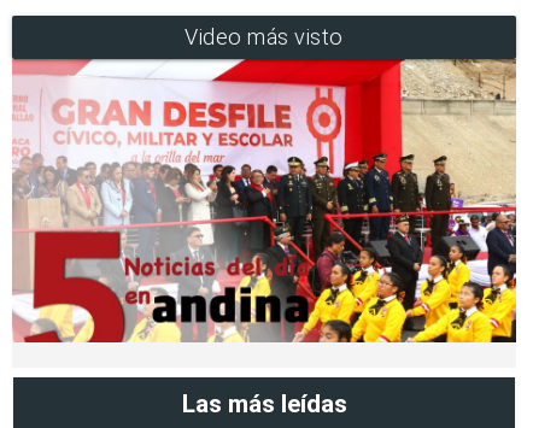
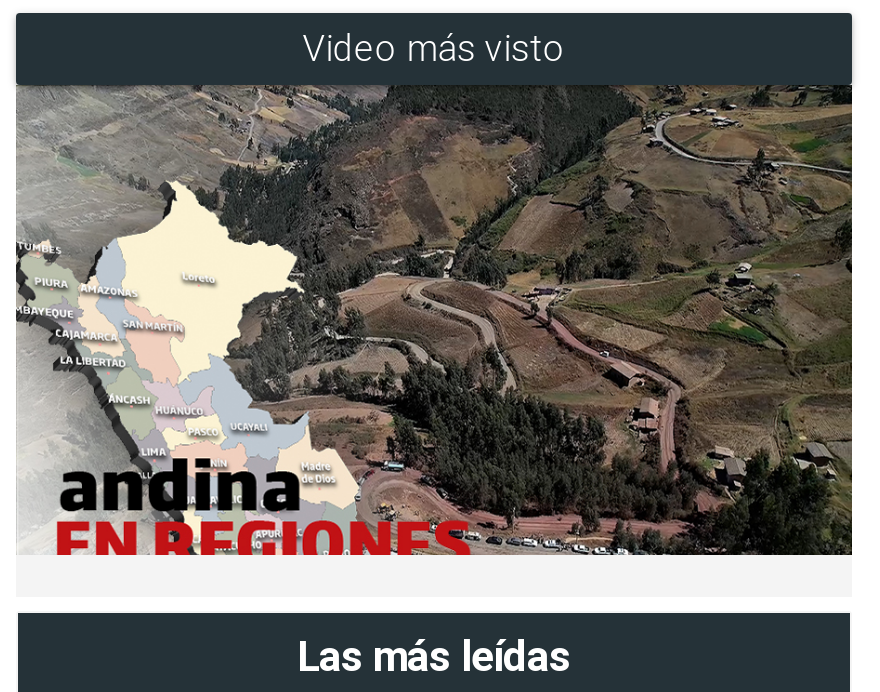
[12,58,517,344] [image] -> [14,85,854,557] [image]

